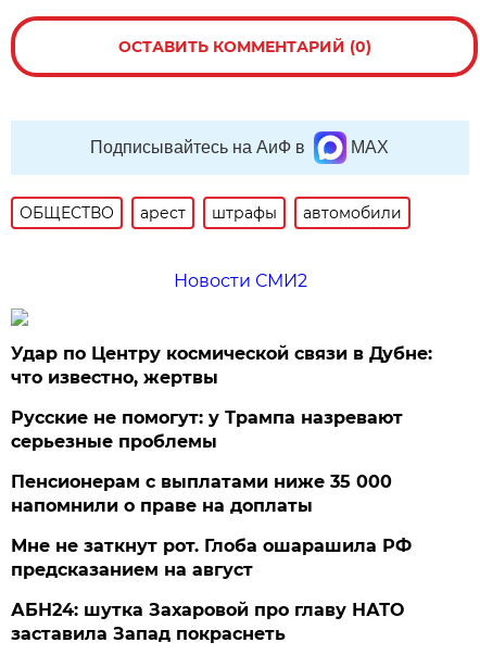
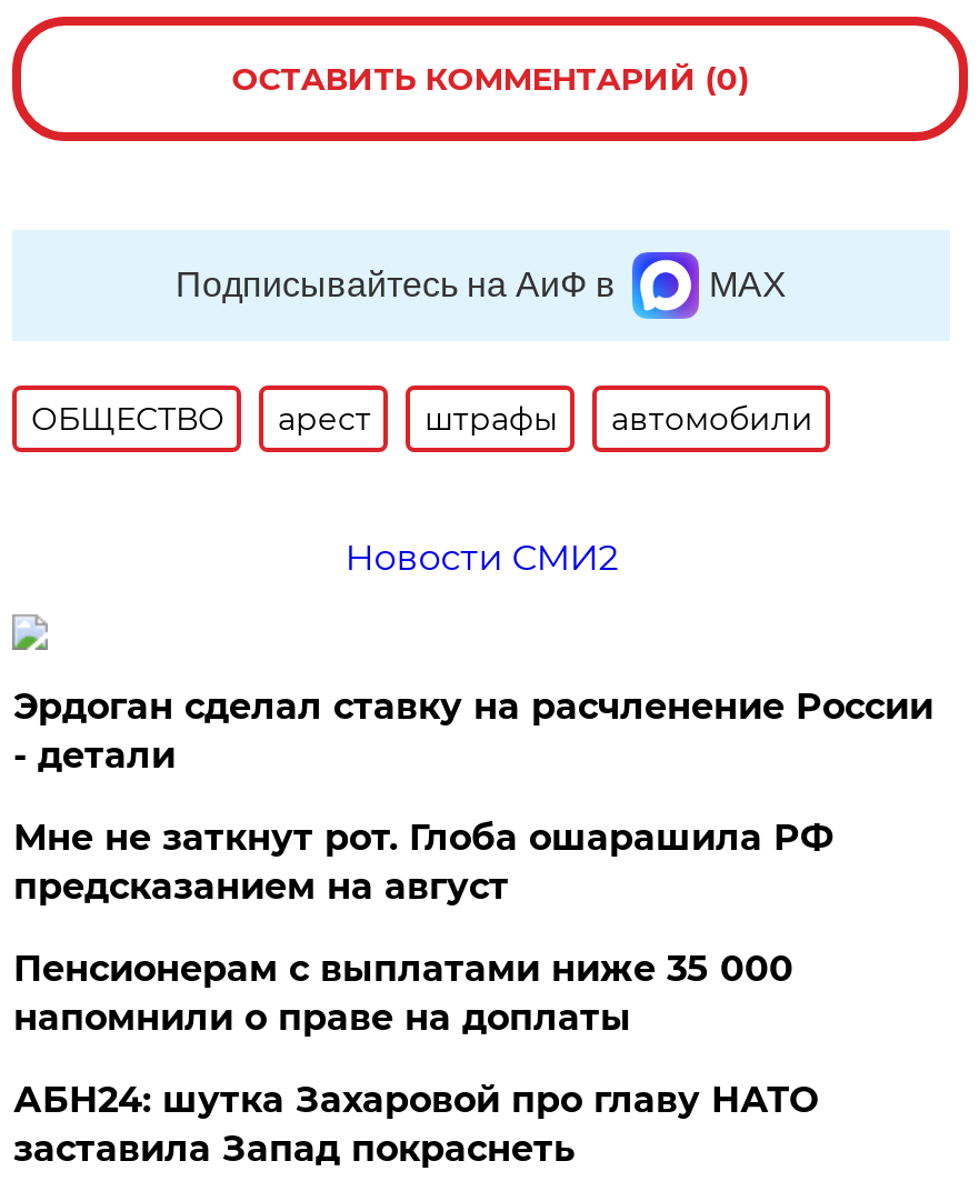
[11,343,433,388] Удар по Центру космической связи в Дубне: | что известно, жертвы -> [13,686,933,777] Эрдоган сделал ставку на расчленение России | - детали
[11,408,403,452] Русские не помогут: у Трампа назревают | серьезные проблемы -> none
moved [11,536,412,580] -> [13,817,833,908]: Мне не заткнут рот. Глоба ошарашила РФ | предсказанием на август

